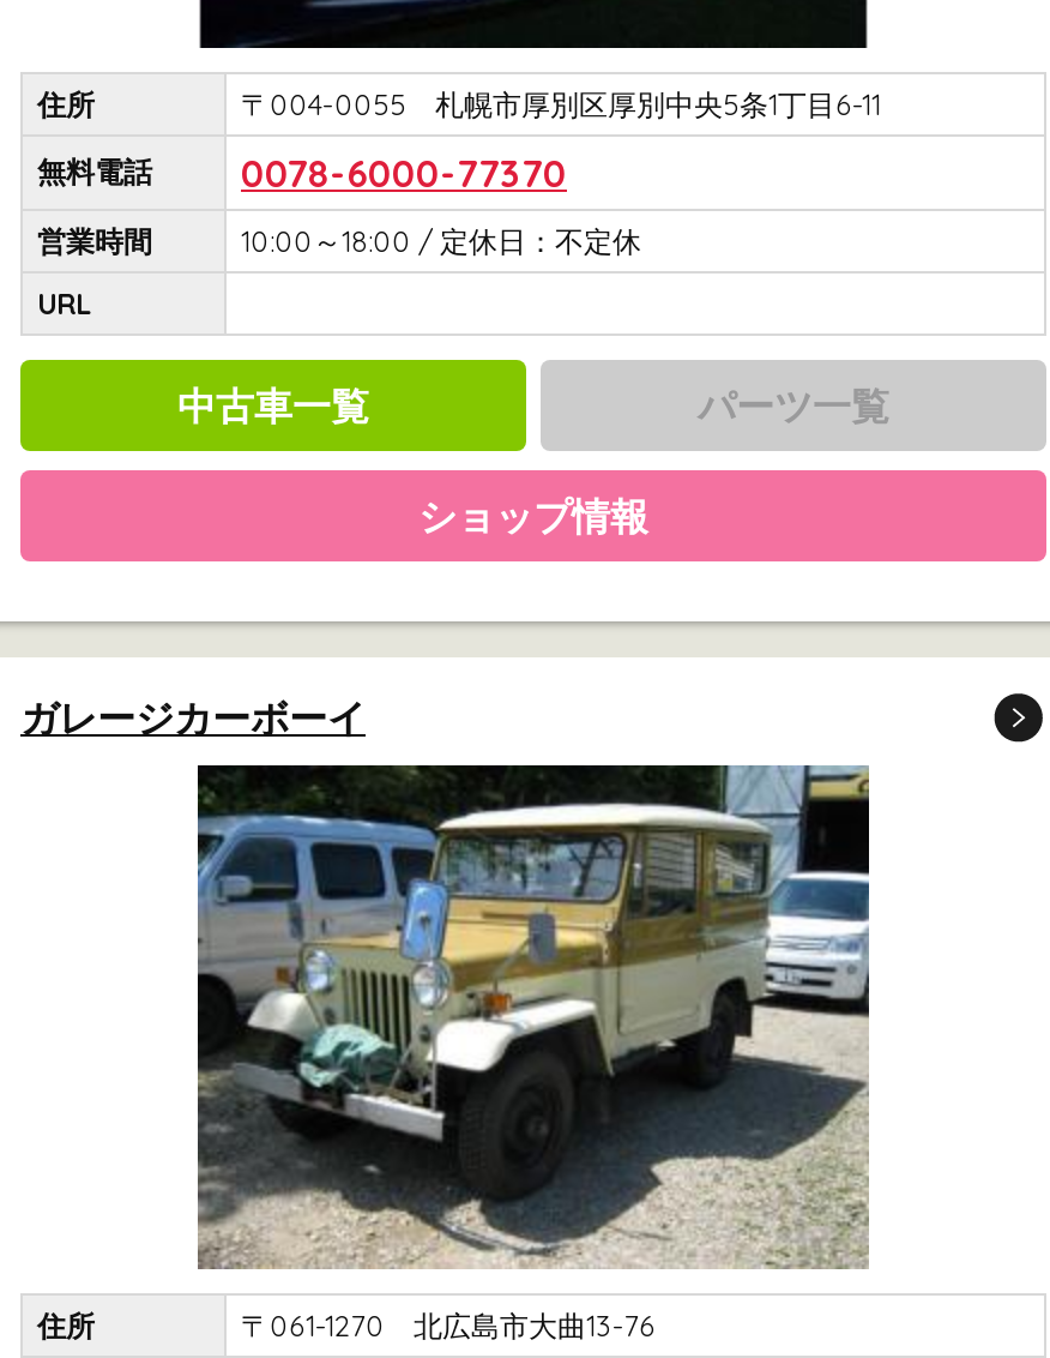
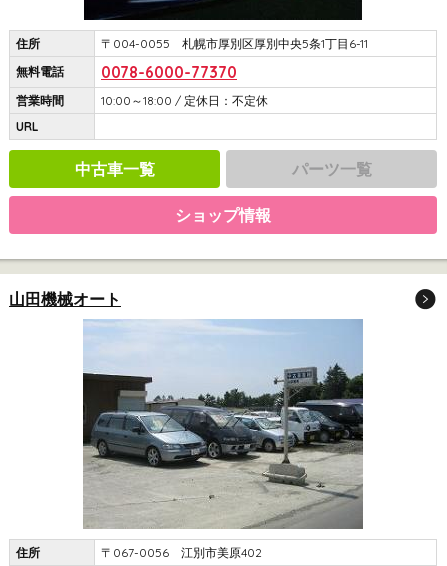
[20,693,366,741] ガレージカーボーイ -> [9,289,121,309] 山田機械オート
[195,763,871,1344] [image] | 〒061-1270 北広島市大曲13-76 -> [82,319,364,560] [image] | 〒067-0056 江別市美原402

